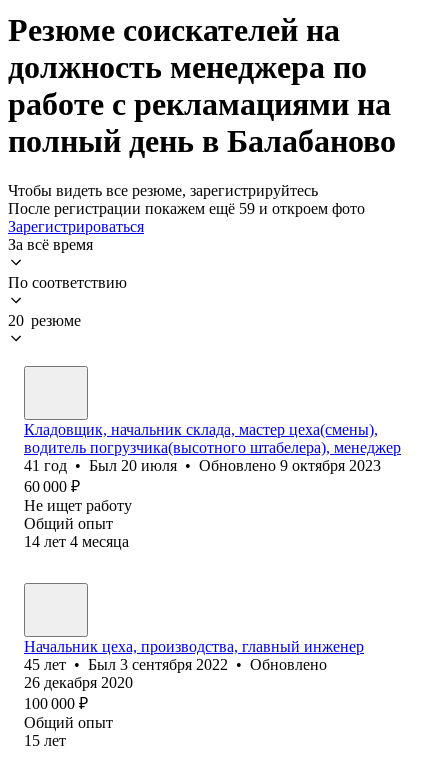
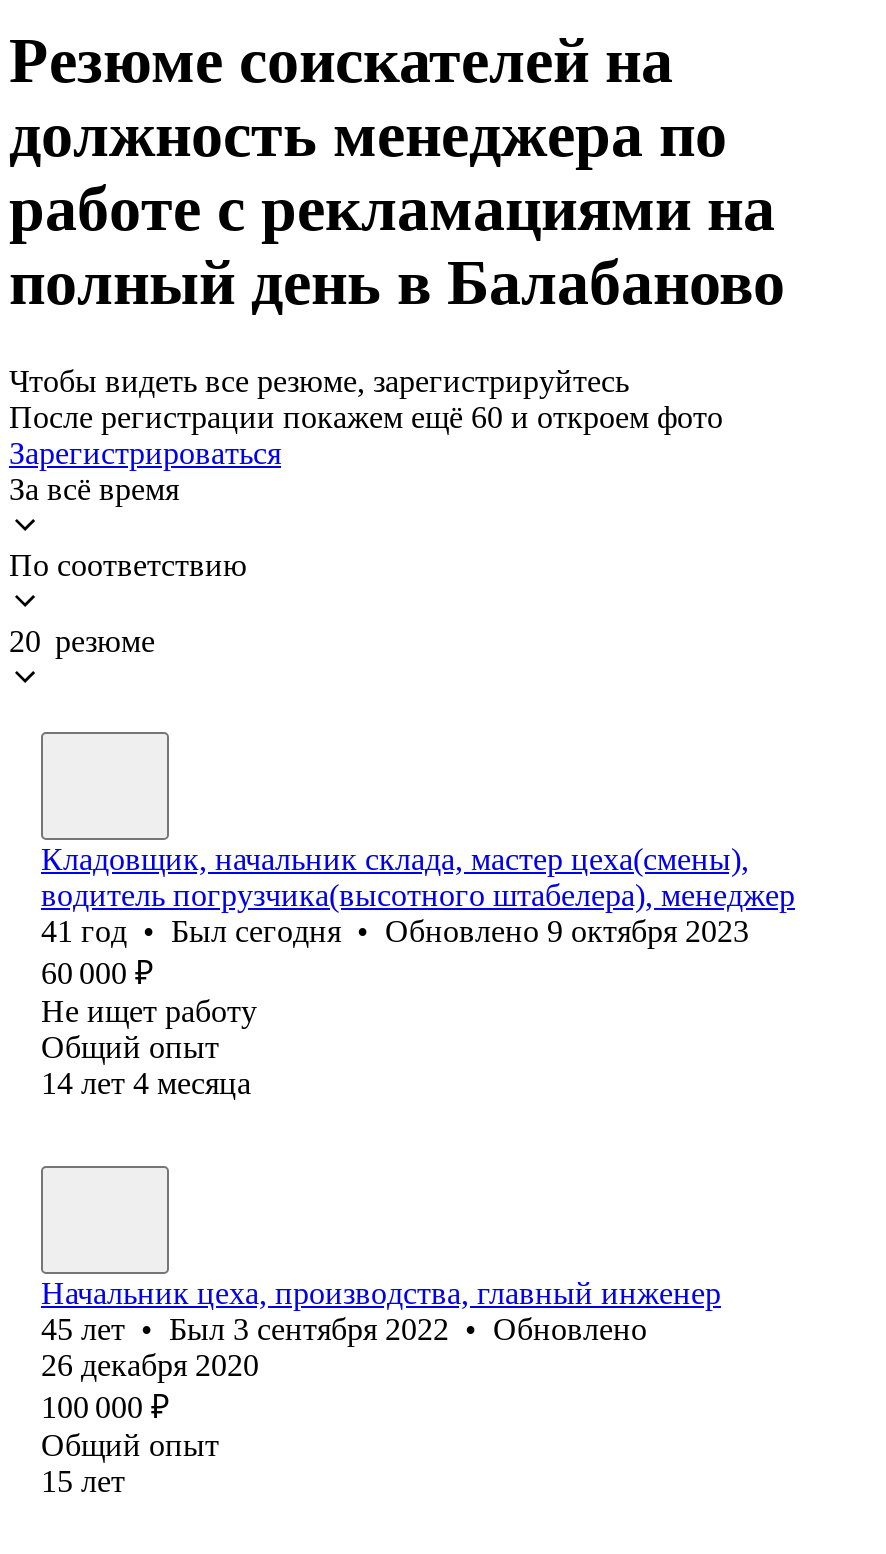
[8,200,365,217] После регистрации покажем ещё 59 и откроем фото -> [9,400,723,434] После регистрации покажем ещё 60 и откроем фото
[24,457,381,474] 41 год • Был 20 июля • Обновлено 9 октября 2023 -> [41,914,749,948] 41 год • Был сегодня • Обновлено 9 октября 2023

